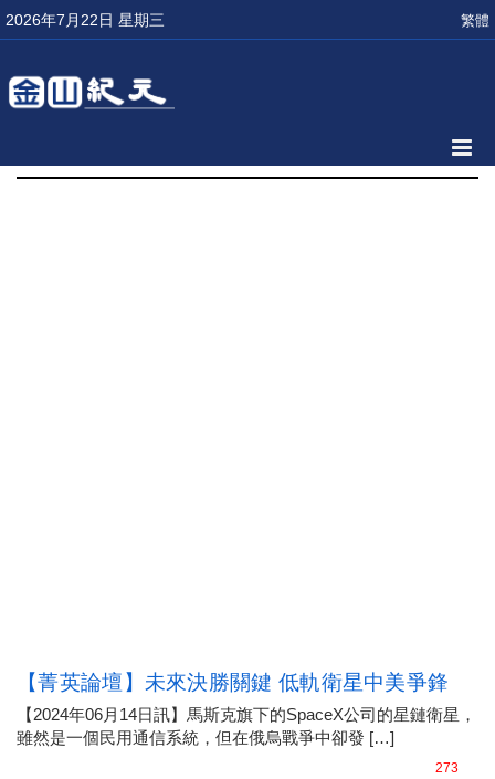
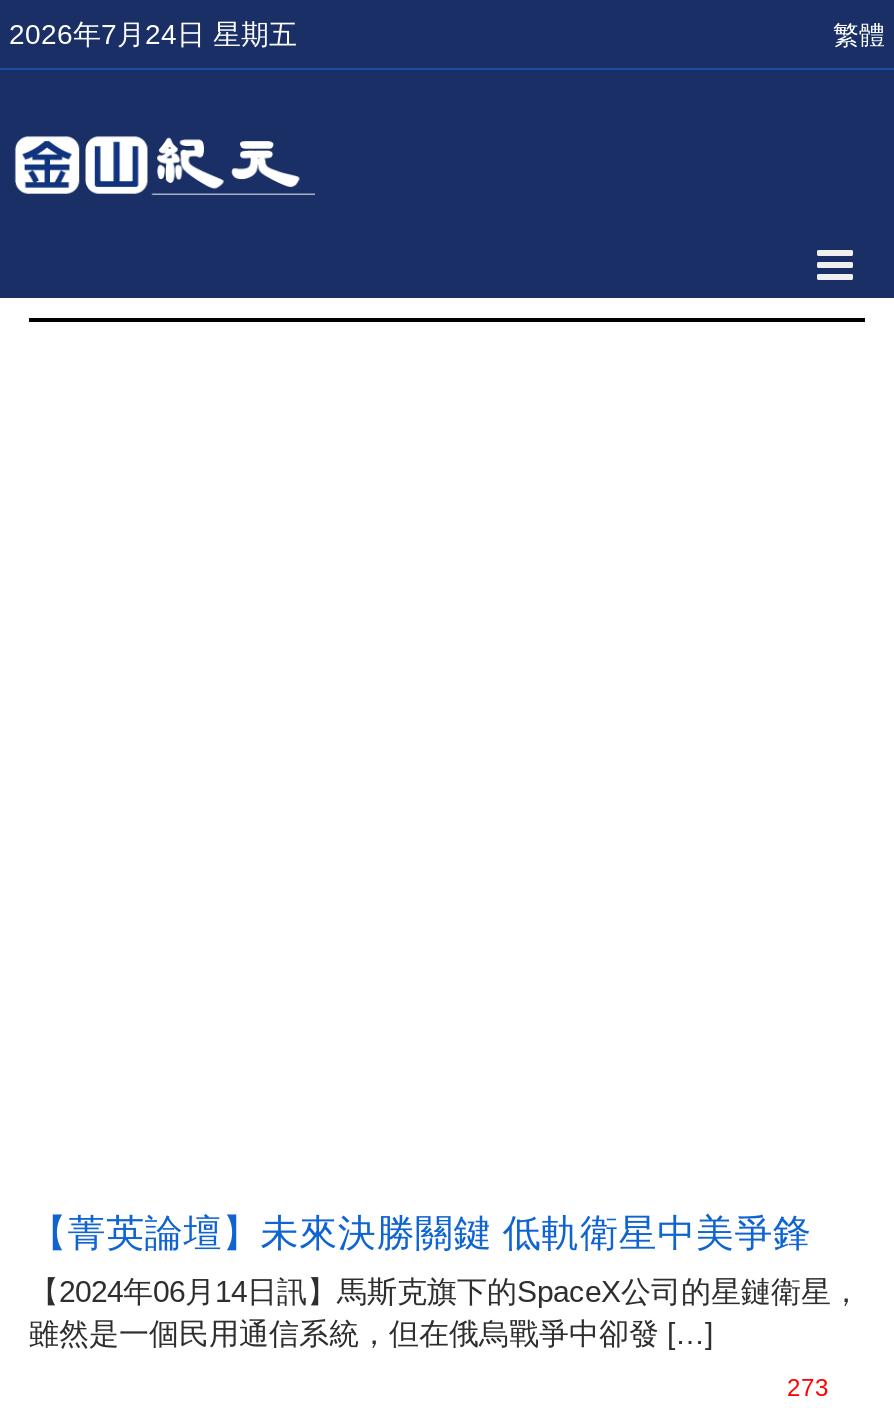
[6,11,165,29] 2026年7月22日 星期三 -> [9,18,297,50] 2026年7月24日 星期五

